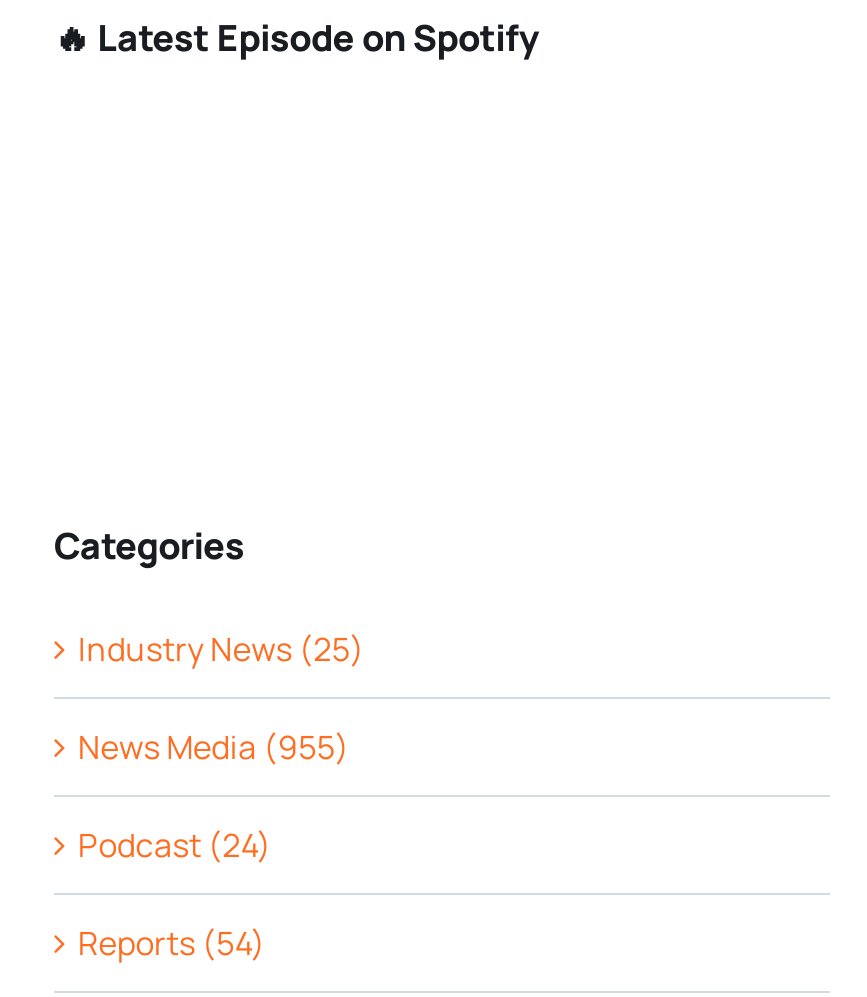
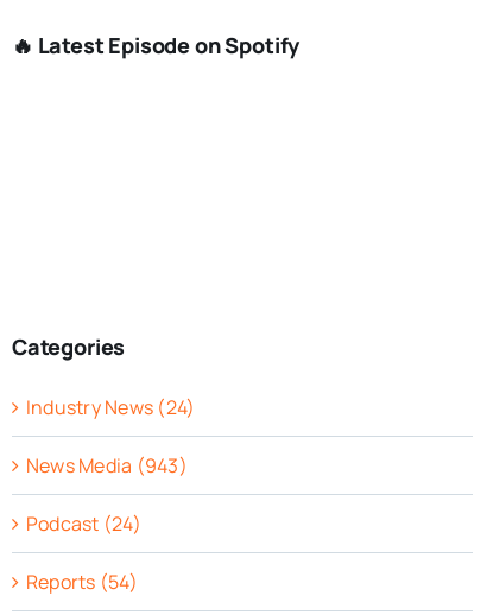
[78,628,365,672] Industry News (25) -> [26,395,195,421] Industry News (24)
[78,726,350,770] News Media (955) -> [26,453,187,479] News Media (943)

